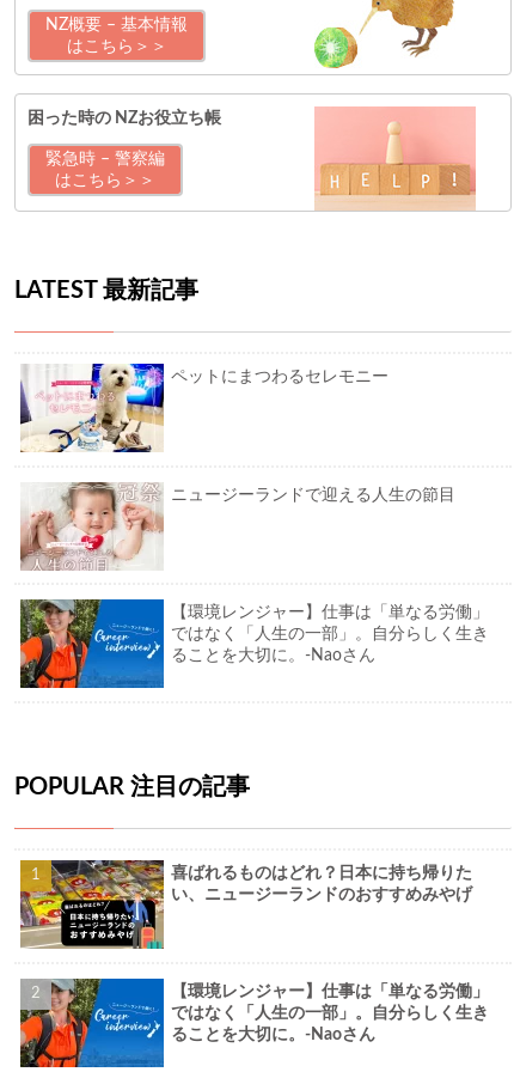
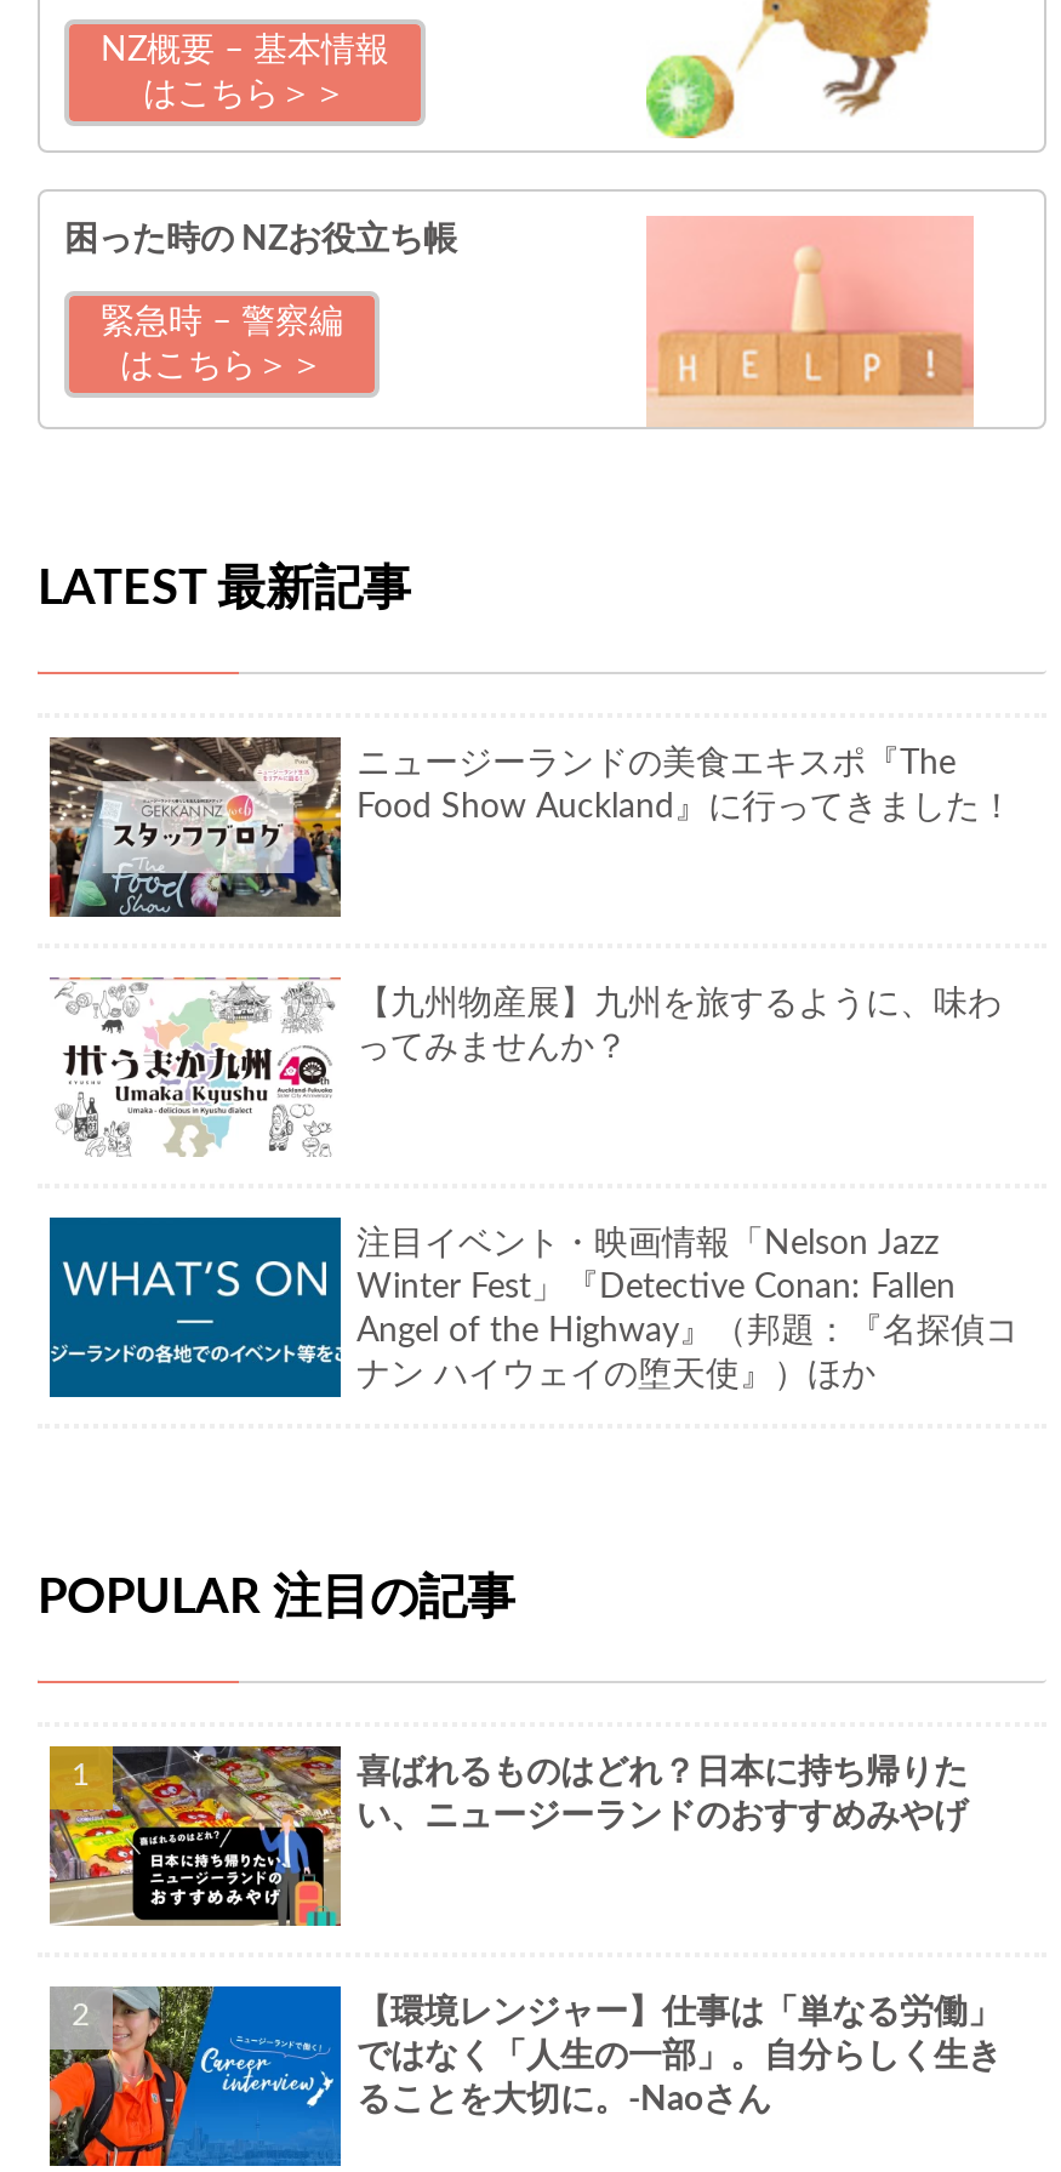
[20,363,389,453] [image] | ペットにまつわるセレモニー -> [47,735,1014,919] [image] | ニュージーランドの美食エキスポ『The | Food Show Auckland』に行ってきました！
[19,481,456,571] [image] | ニュージーランドで迎える人生の節目 -> [50,977,1002,1155] [image] | 【九州物産展】九州を旅するように、味わ | ってみませんか？
[19,598,489,689] [image] | 【環境レンジャー】仕事は「単なる労働」 | ではなく「人生の一部」。自分らしく生き | ることを大切に。-Naoさん -> [47,1215,1019,1399] [image] | 注目イベント・映画情報「Nelson Jazz | Winter Fest」『Detective Conan: Fallen | Angel of the Highway』（邦題：『名探偵コ | ナン ハイウェイの堕天使』）ほか

